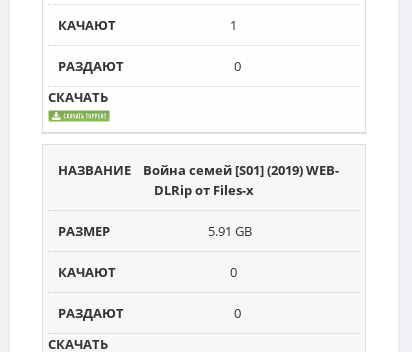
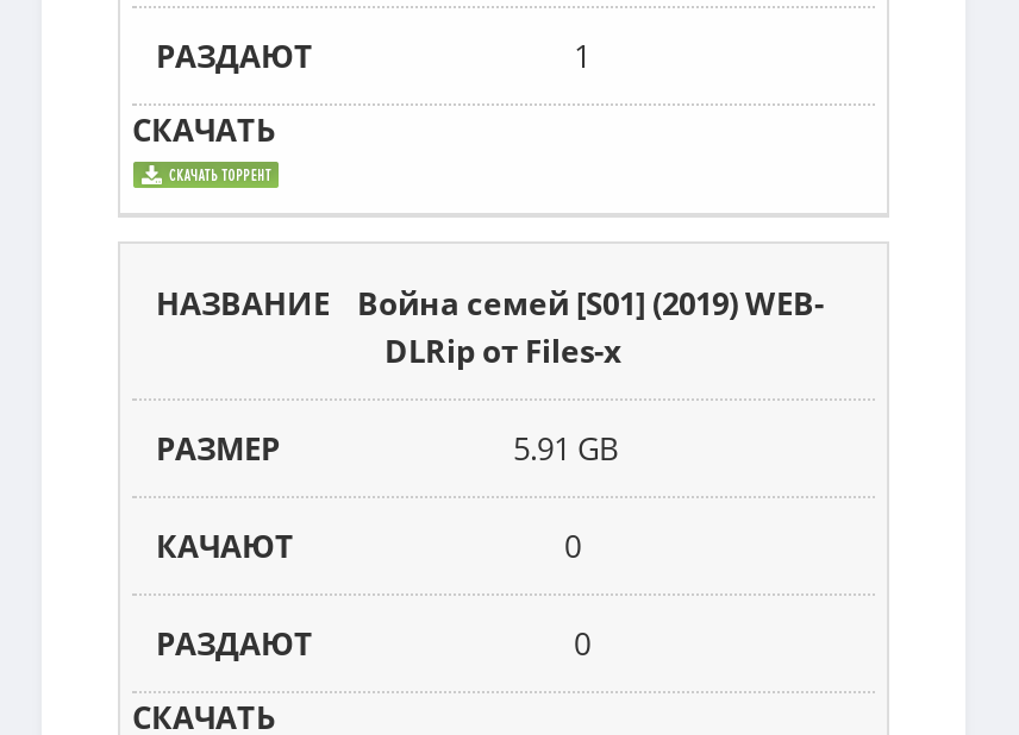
[233,57,240,75] 0 -> none

